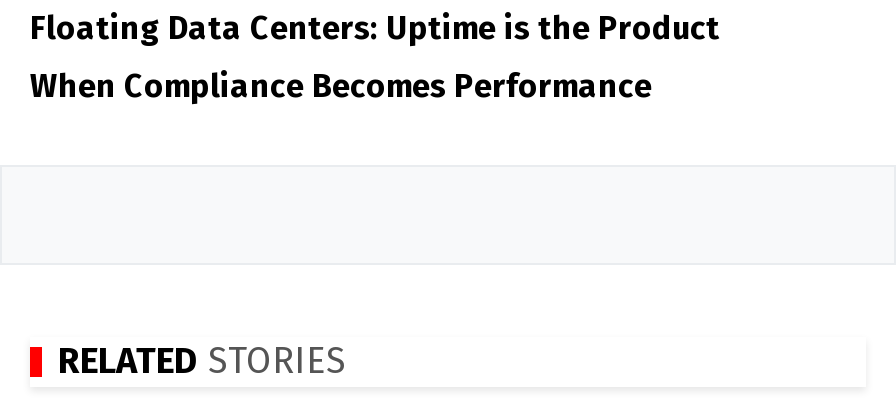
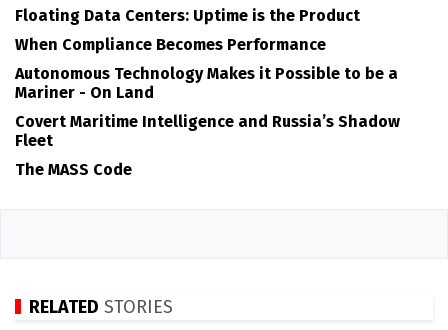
none -> [15,64,400,179] Autonomous Technology Makes it Possible to be a | Mariner - On Land | Covert Maritime Intelligence and Russia’s Shadow | Fleet | The MASS Code

